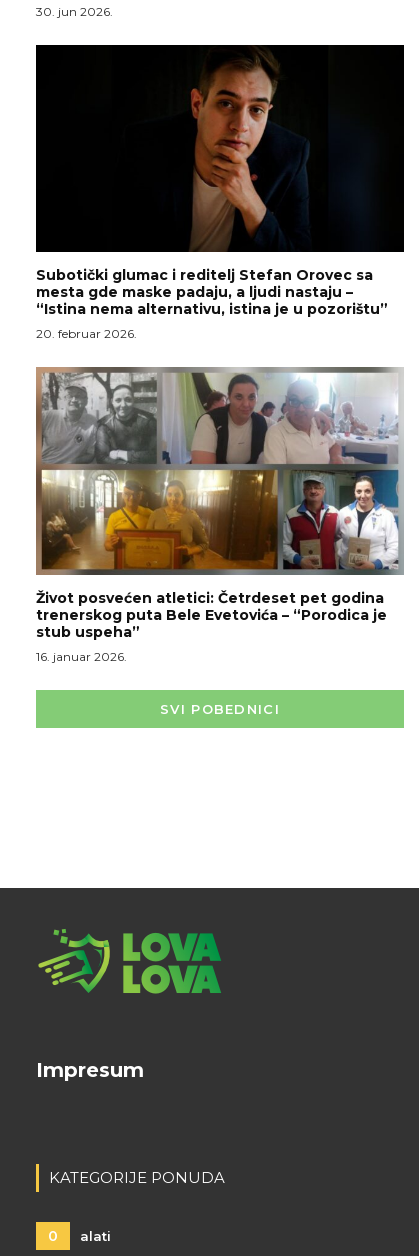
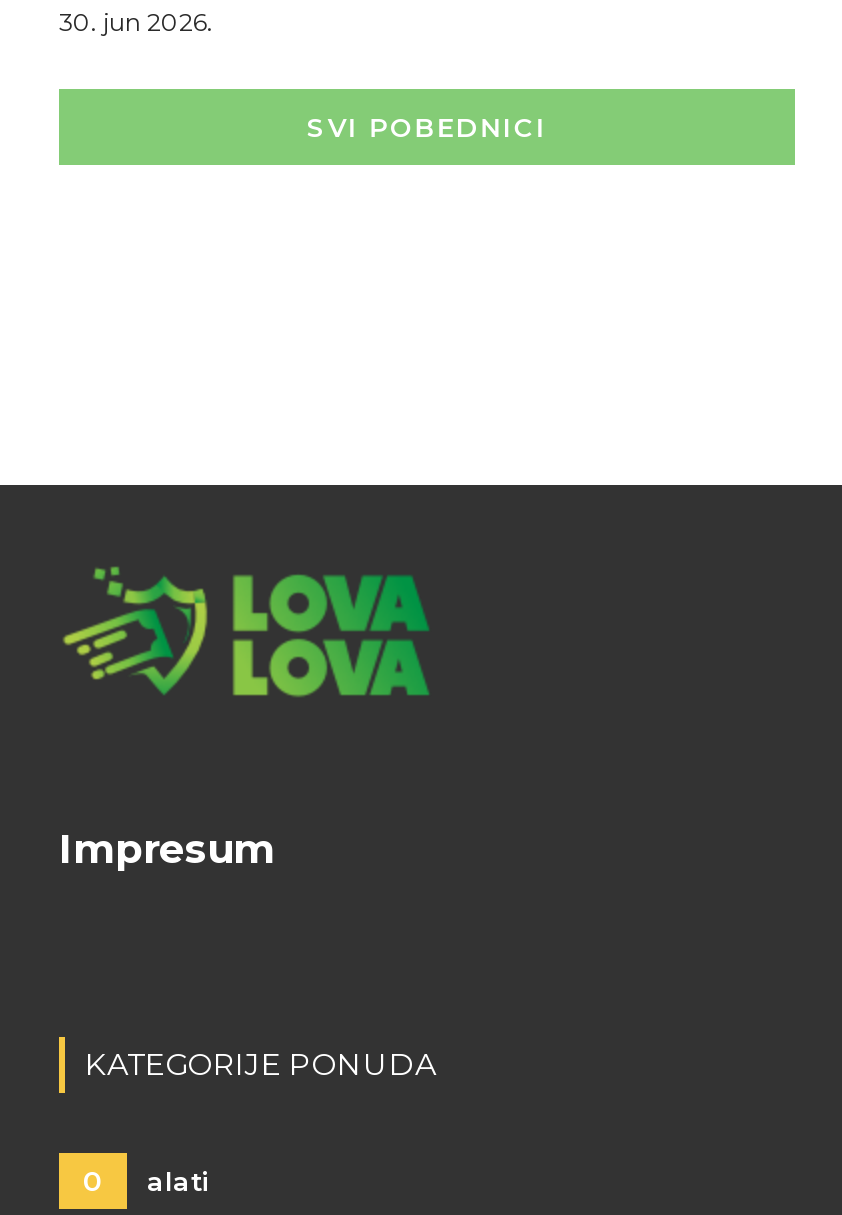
[35,44,405,341] [image] | Subotički glumac i reditelj Stefan Orovec sa | mesta gde maske padaju, a ljudi nastaju – | “Istina nema alternativu, istina je u pozorištu” | 20. februar 2026. -> none
[35,366,405,664] [image] | Život posvećen atletici: Četrdeset pet godina | trenerskog puta Bele Evetovića – “Porodica je | stub uspeha” | 16. januar 2026. -> none

